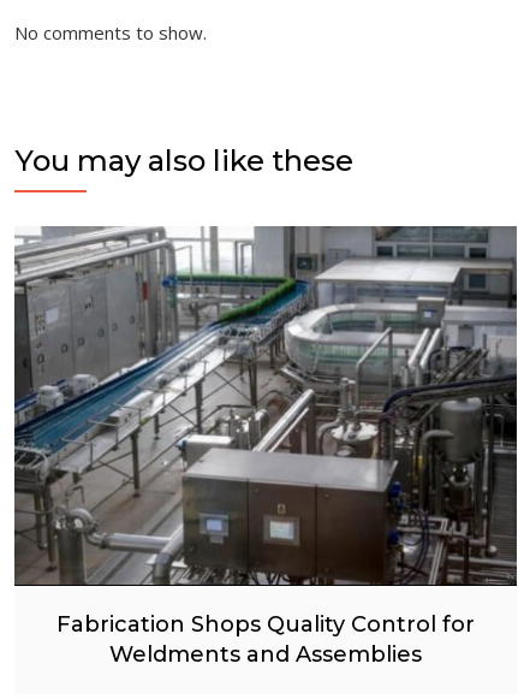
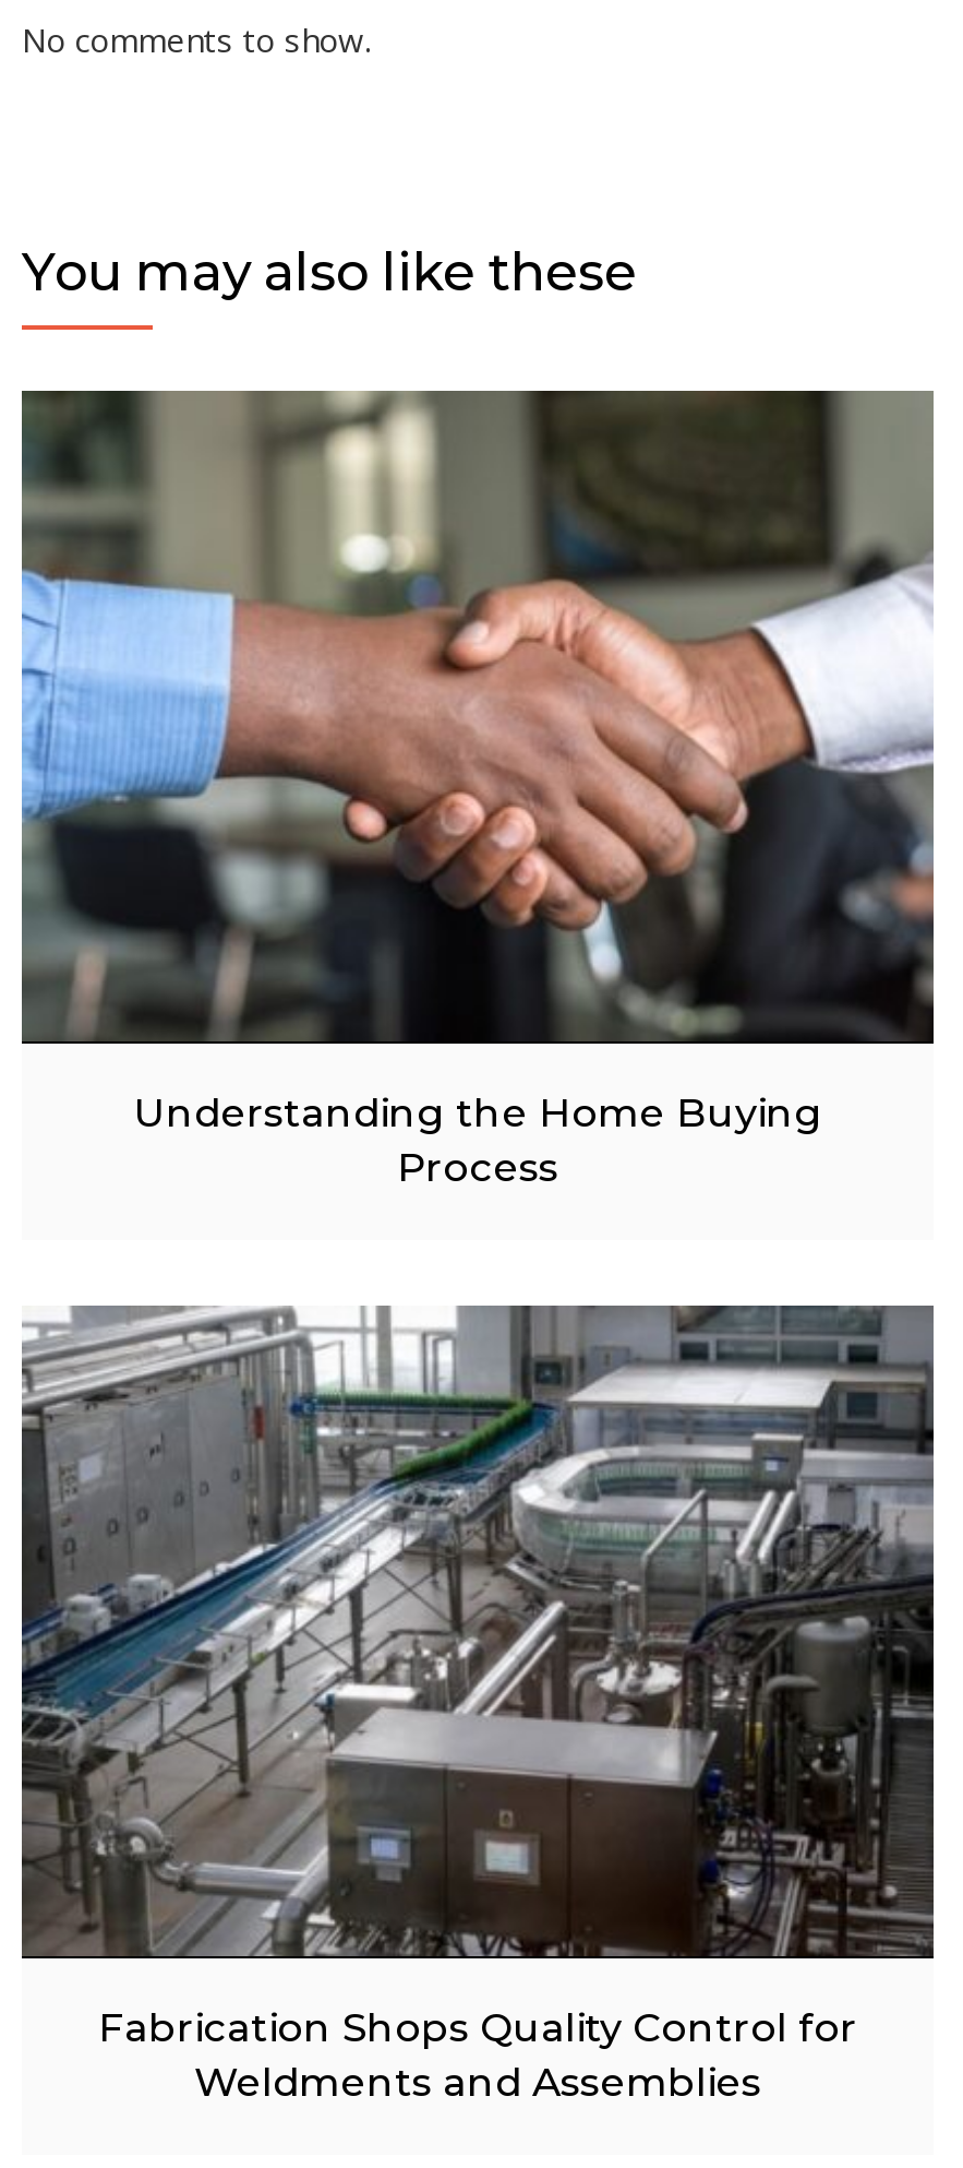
none -> [20,389,936,1192] [image] | Understanding the Home Buying | Process

